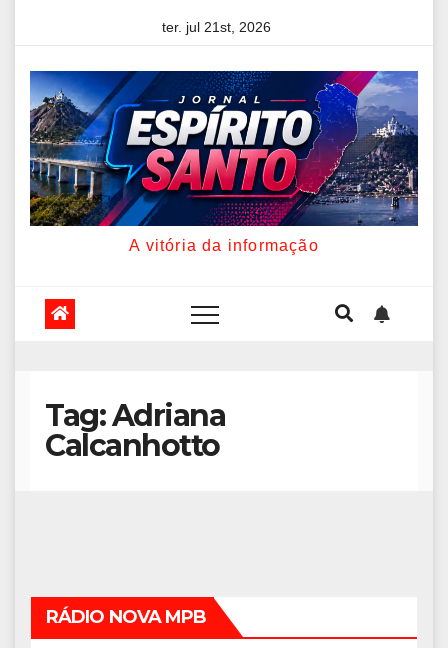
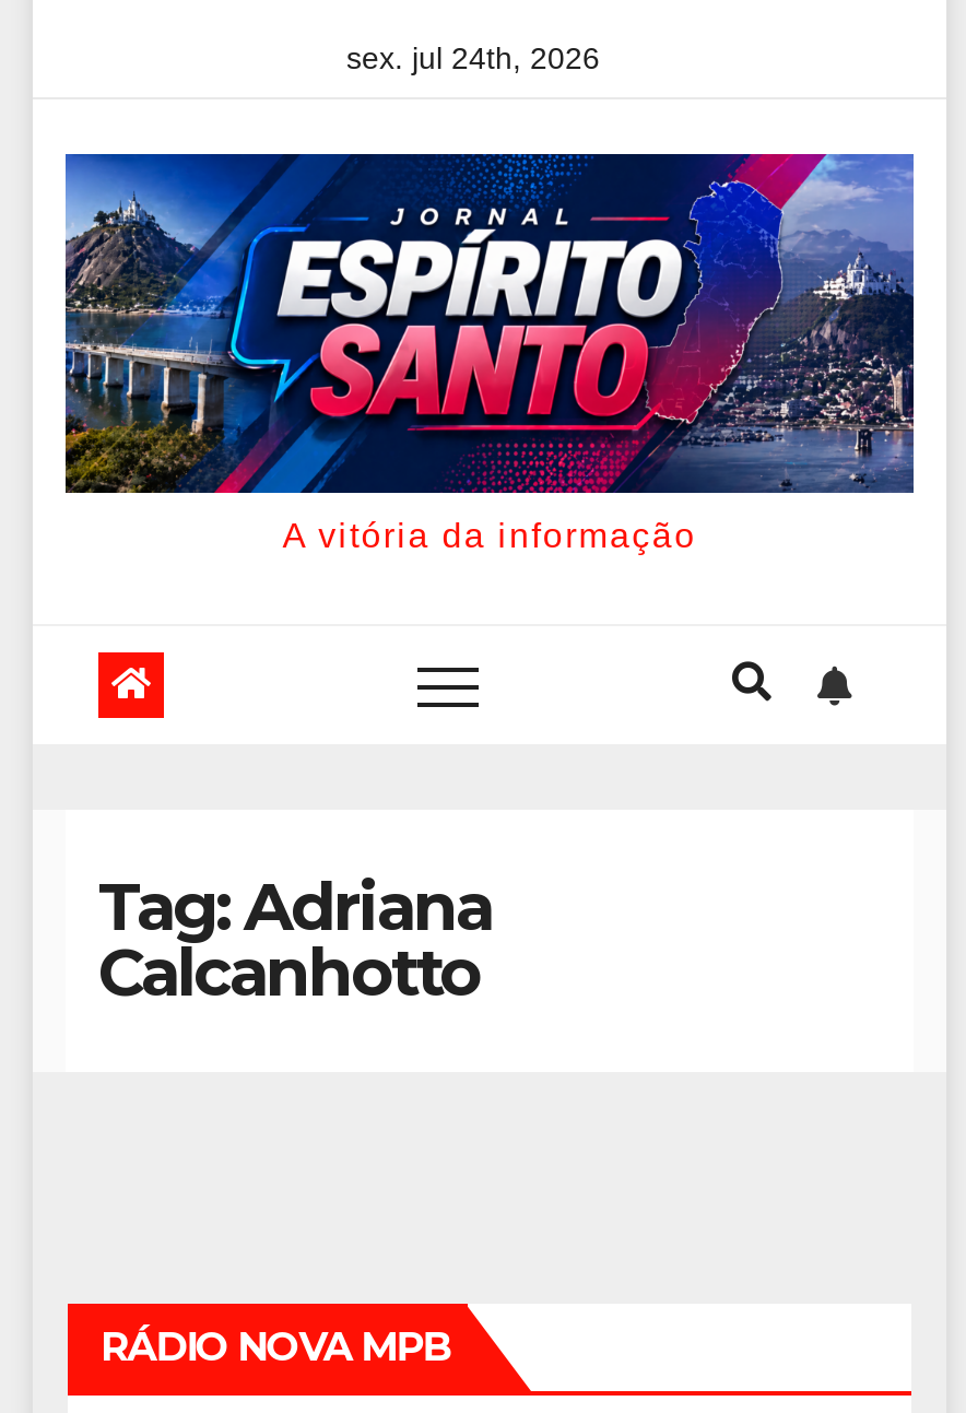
[162,19,271,35] ter. jul 21st, 2026 -> [346,40,600,75] sex. jul 24th, 2026

